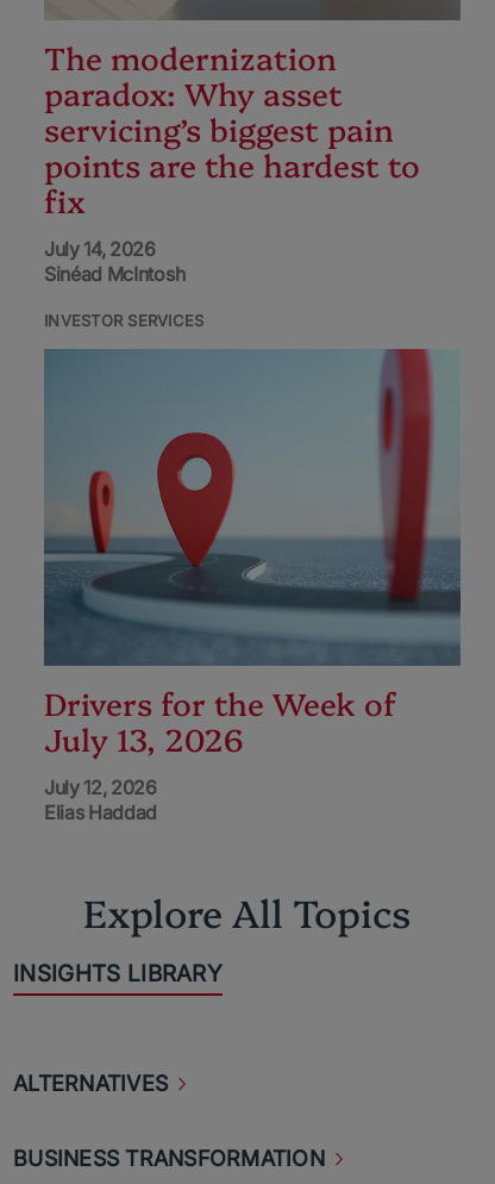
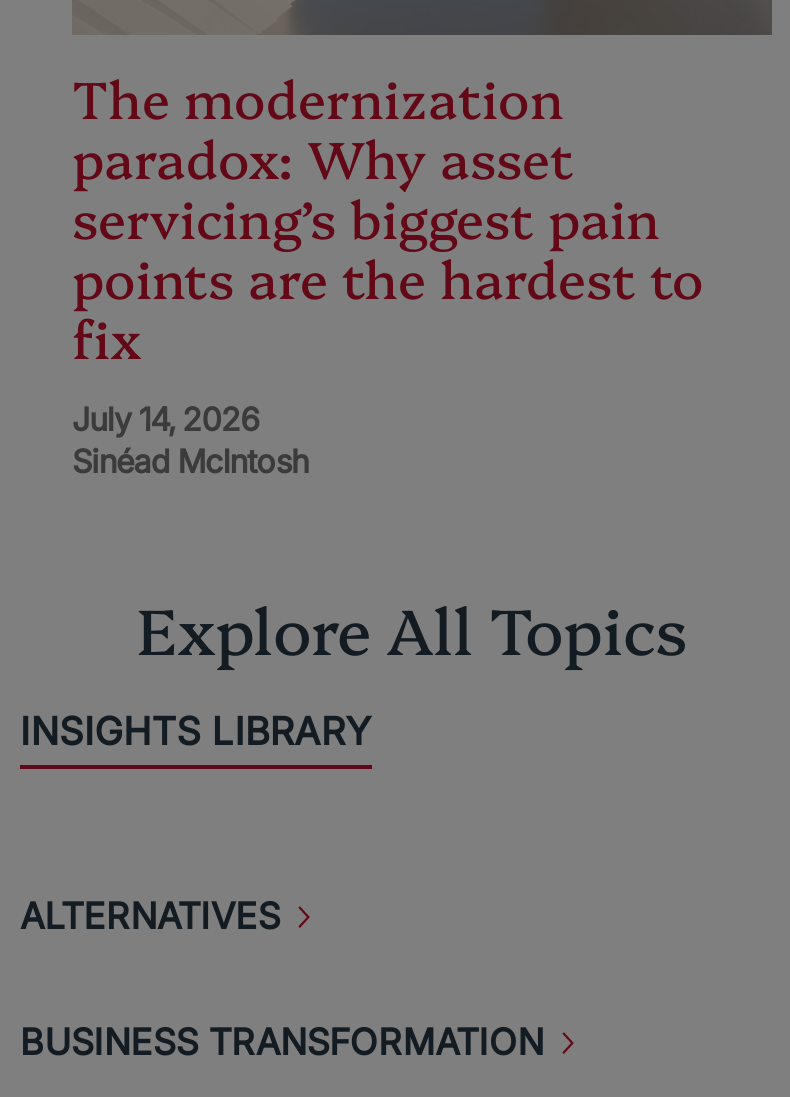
[44,311,204,330] INVESTOR SERVICES -> none
[43,348,462,824] [image] | Drivers for the Week of | July 13, 2026 | July 12, 2026 | Elias Haddad -> none

